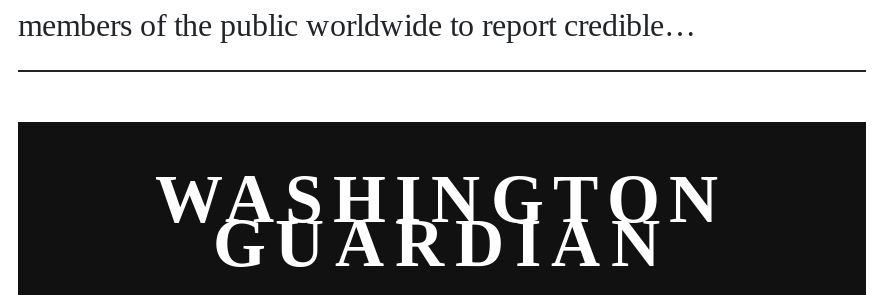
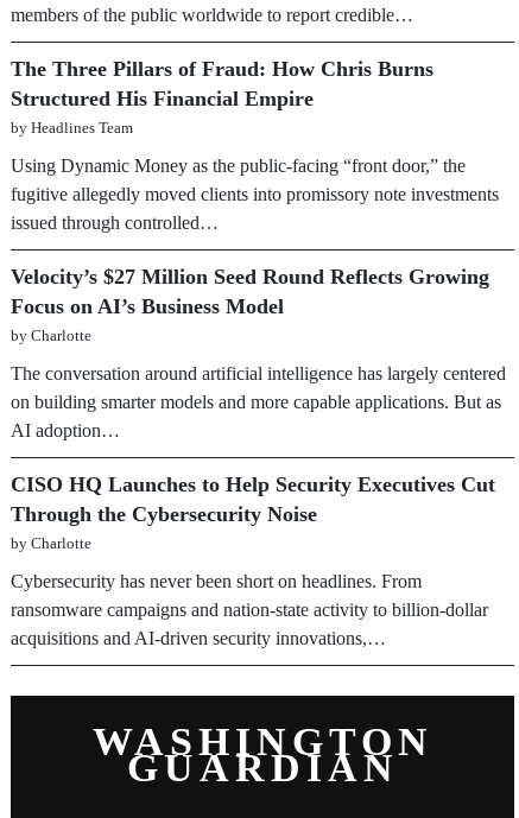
none -> [11,57,506,648] The Three Pillars of Fraud: How Chris Burns | Structured His Financial Empire | by Headlines Team | Using Dynamic Money as the public-facing “front door,” the | fugitive allegedly moved clients into promissory note investments | issued through controlled… | Velocity’s $27 Million Seed Round Reflects Growing | Focus on AI’s Business Model | by Charlotte | The conversation around artificial intelligence has largely centered | on building smarter models and more capable applications. But as | AI adoption… | CISO HQ Launches to Help Security Executives Cut | Through the Cybersecurity Noise | by Charlotte | Cybersecurity has never been short on headlines. From | ransomware campaigns and nation-state activity to billion-dollar | acquisitions and AI-driven security innovations,…

